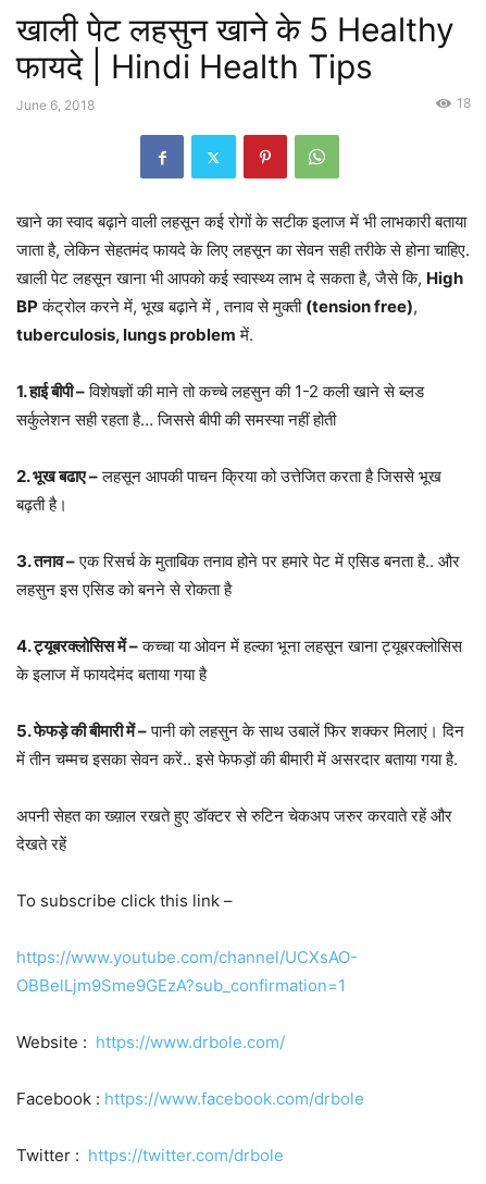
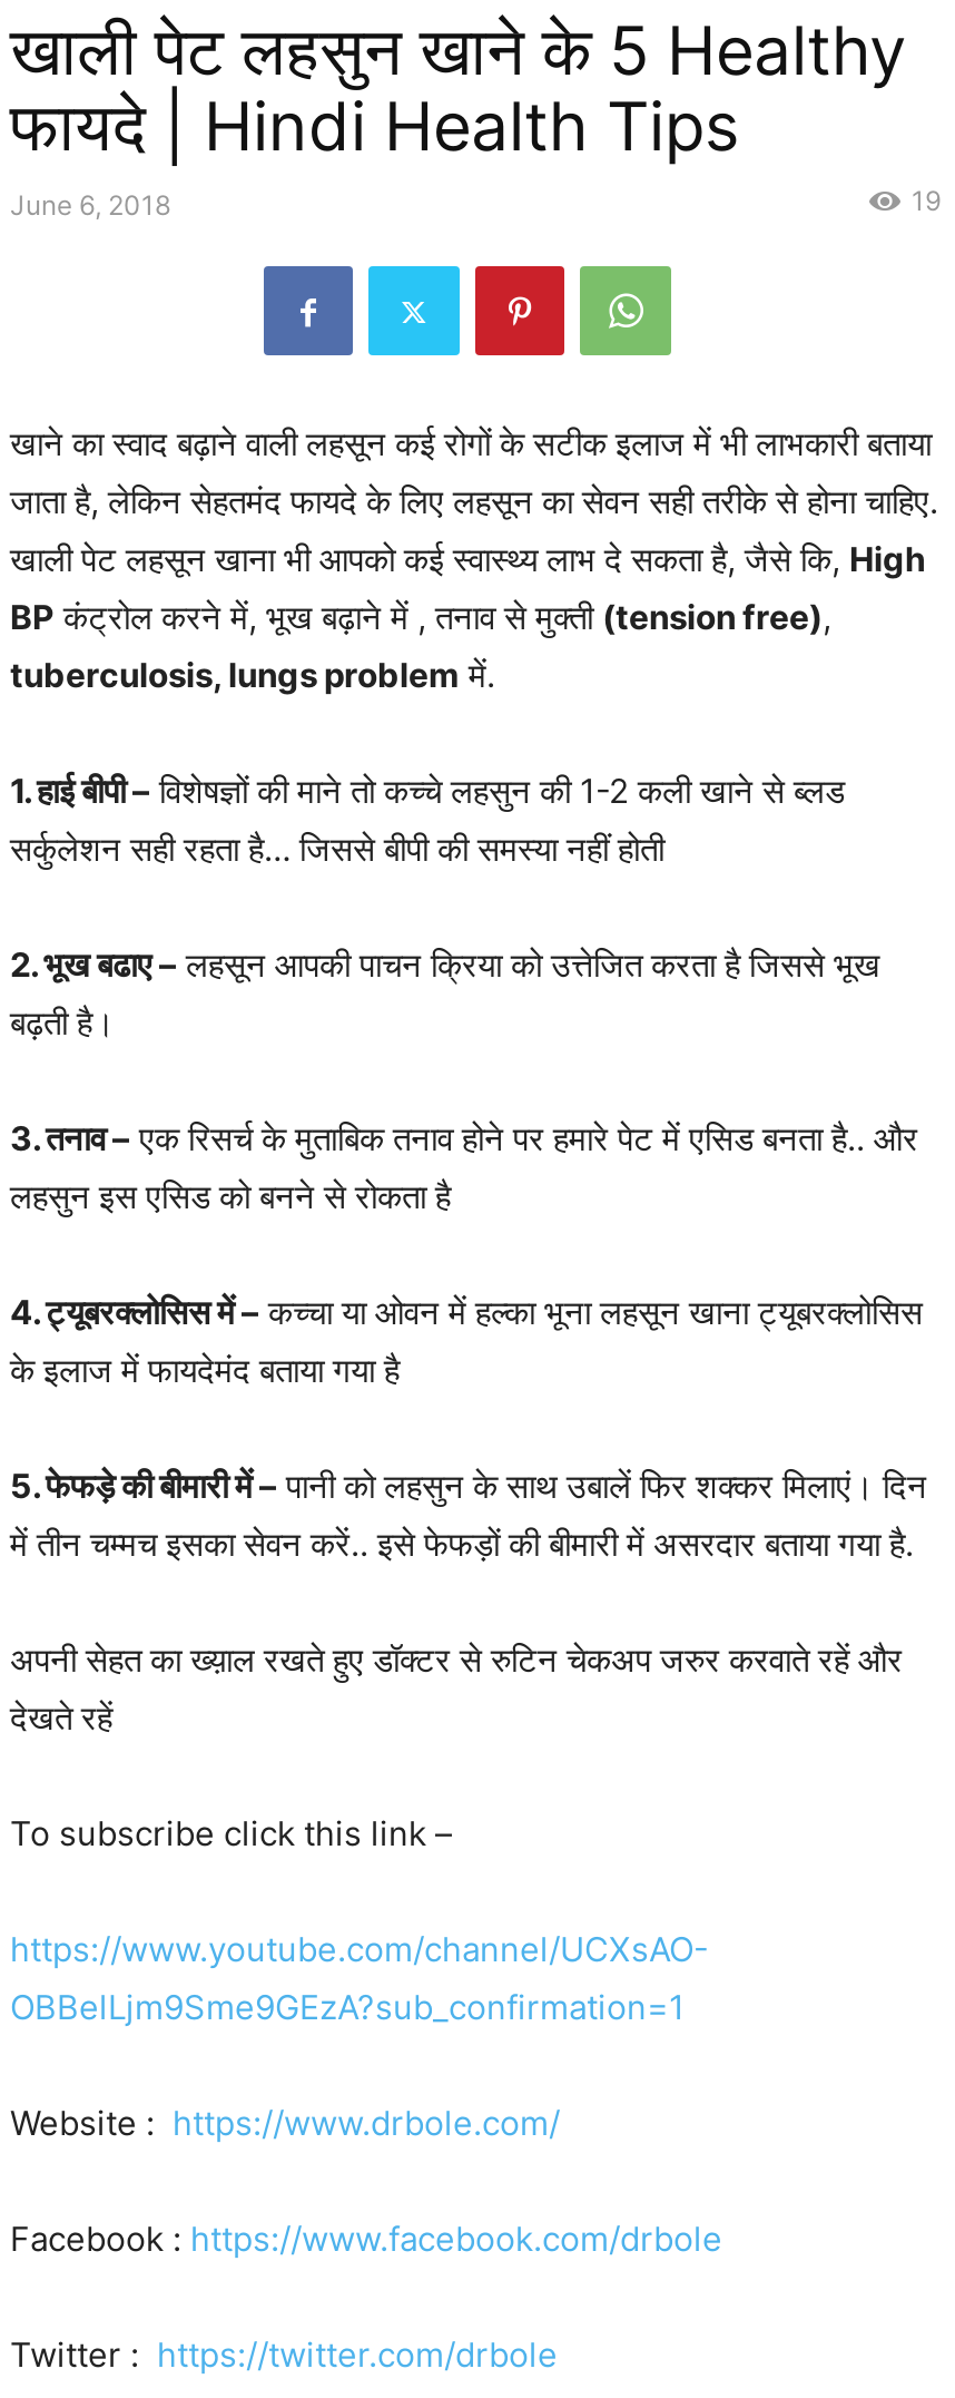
[457,95,471,111] 18 -> [912,184,941,217] 19

